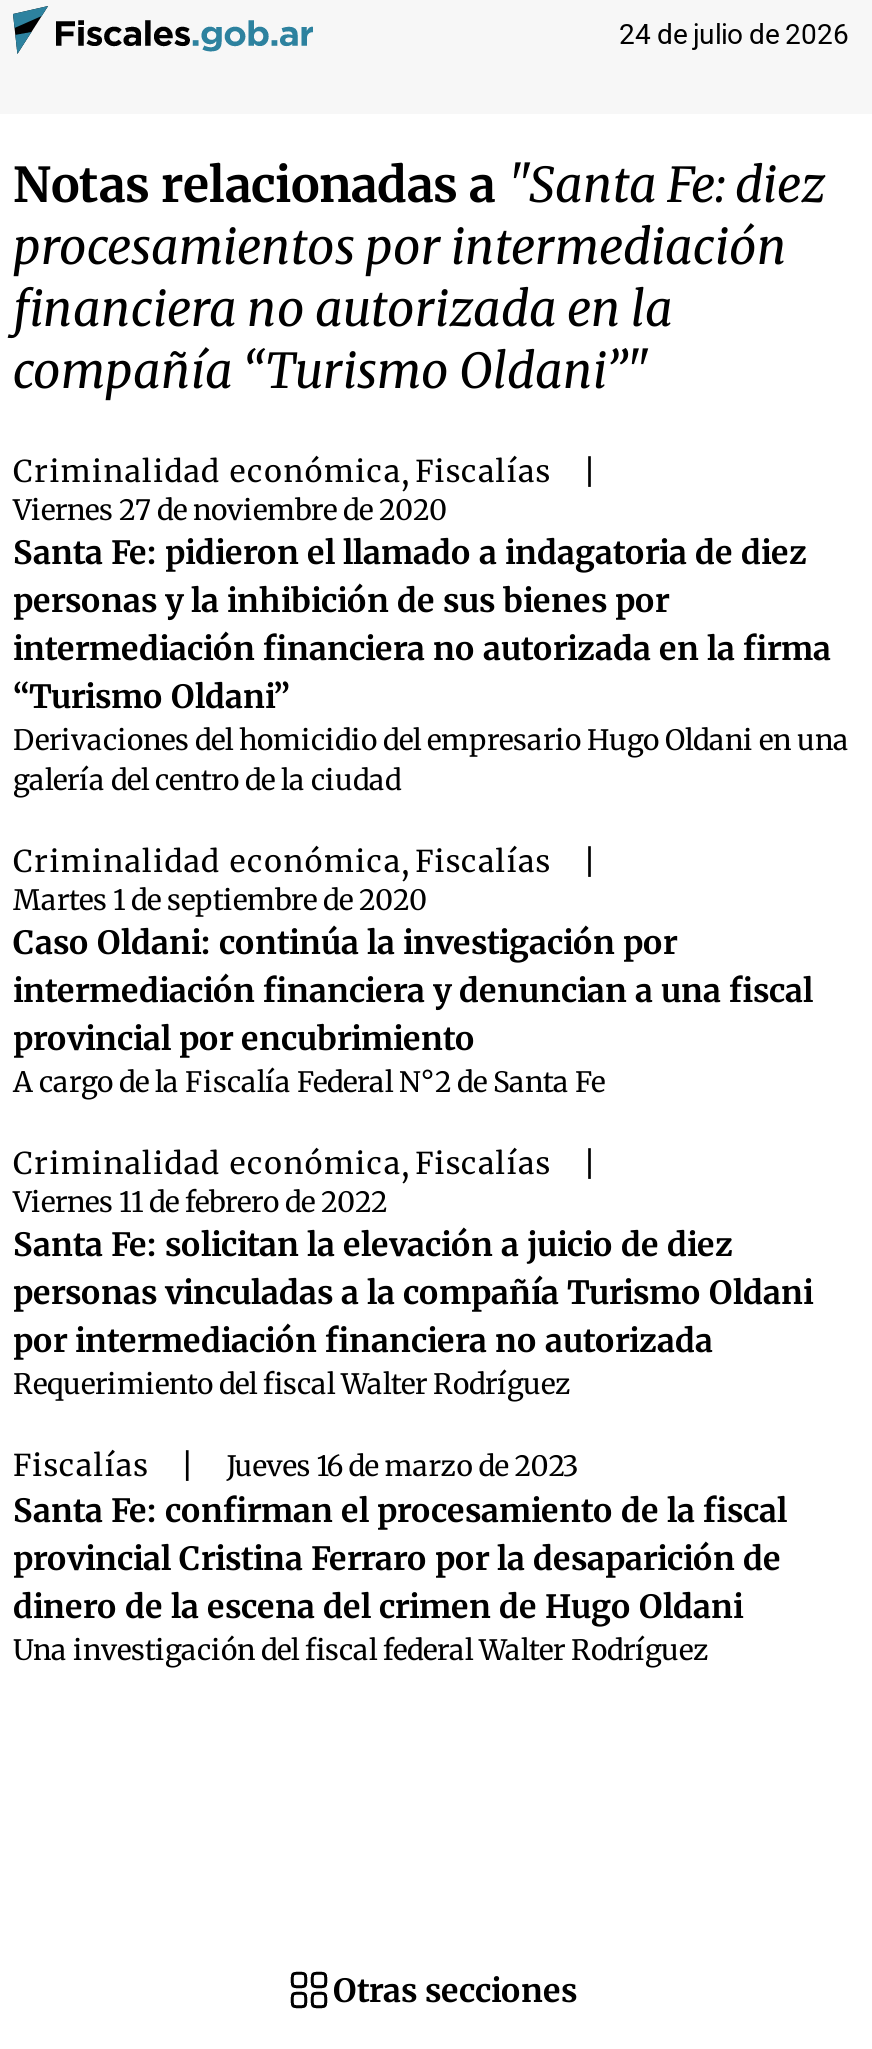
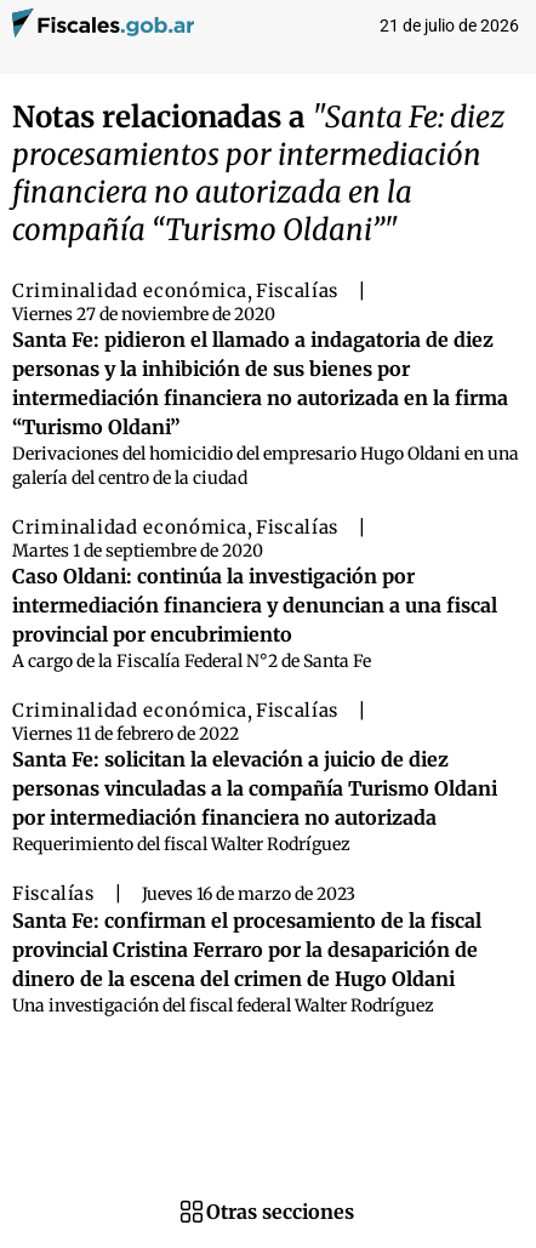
[619,18,849,50] 24 de julio de 2026 -> [380,16,519,35] 21 de julio de 2026

